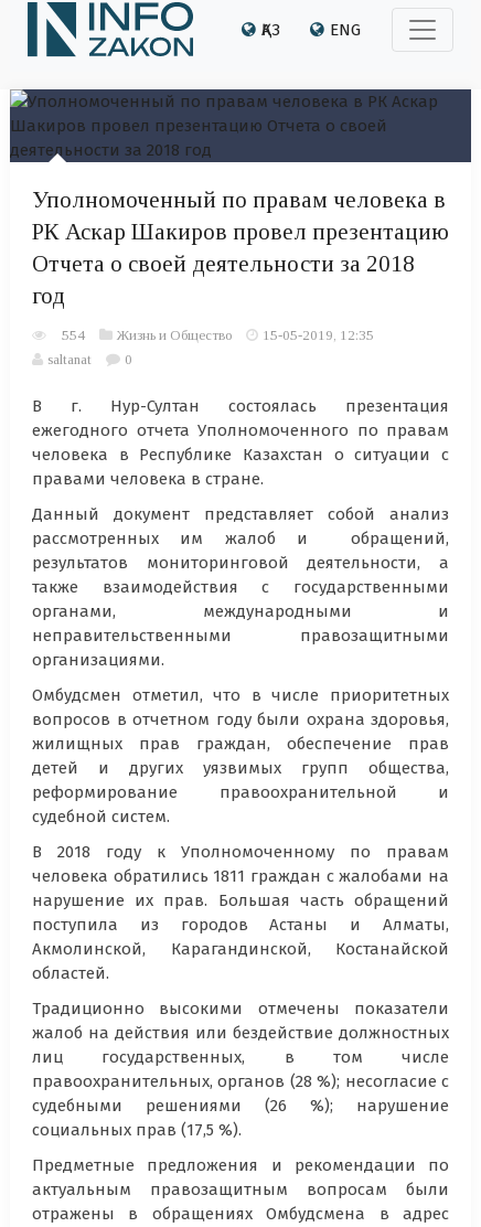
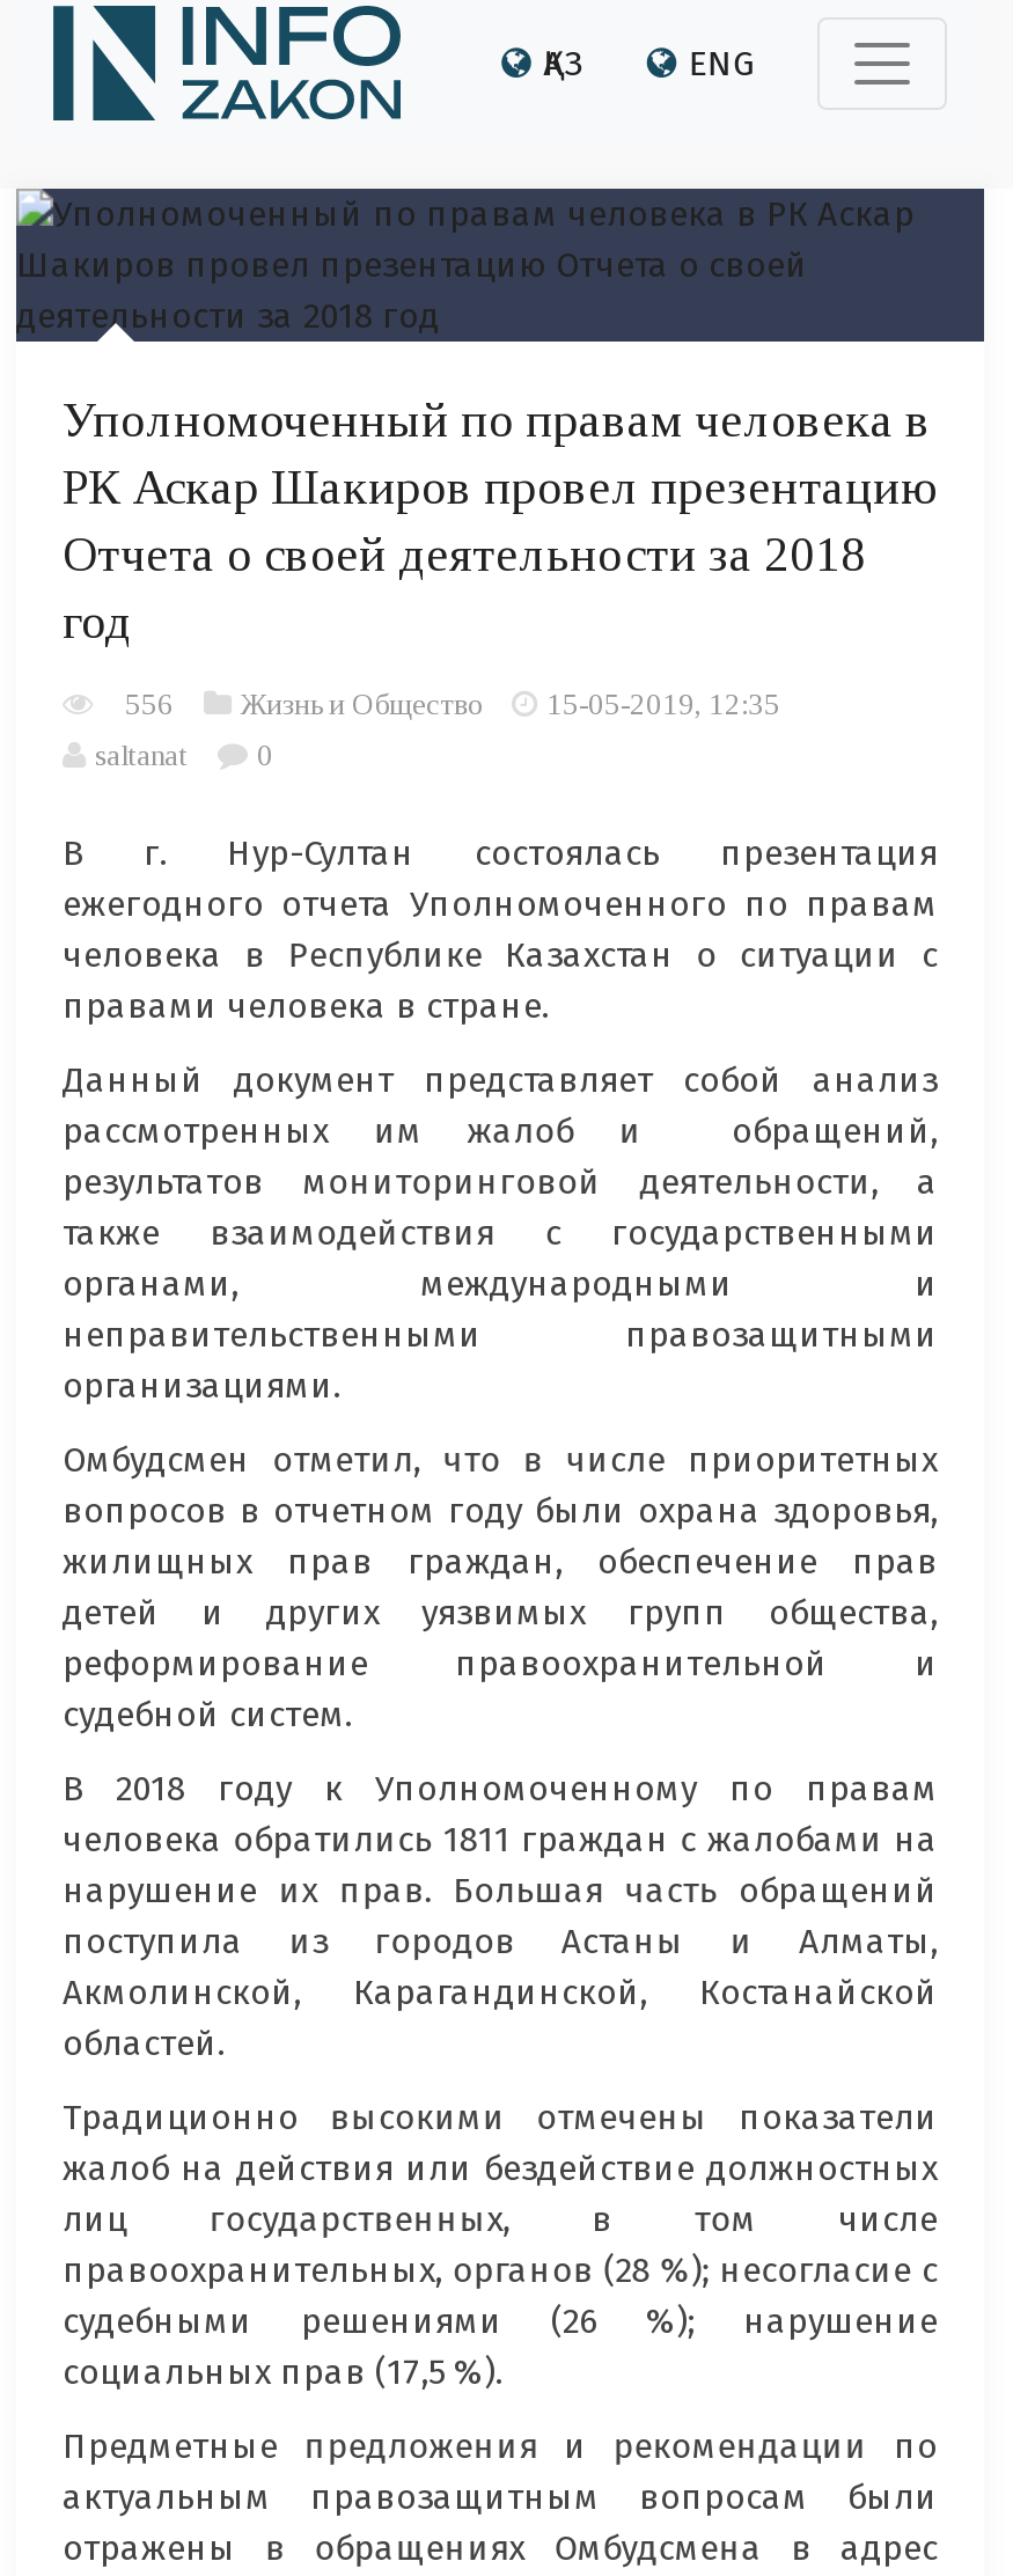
[62,327,374,343] 554 Жизнь и Общество 15-05-2019, 12:35 -> [125,687,780,722] 556 Жизнь и Общество 15-05-2019, 12:35

